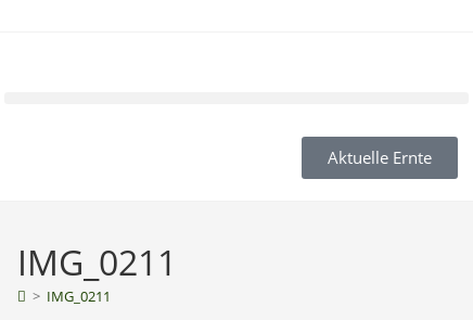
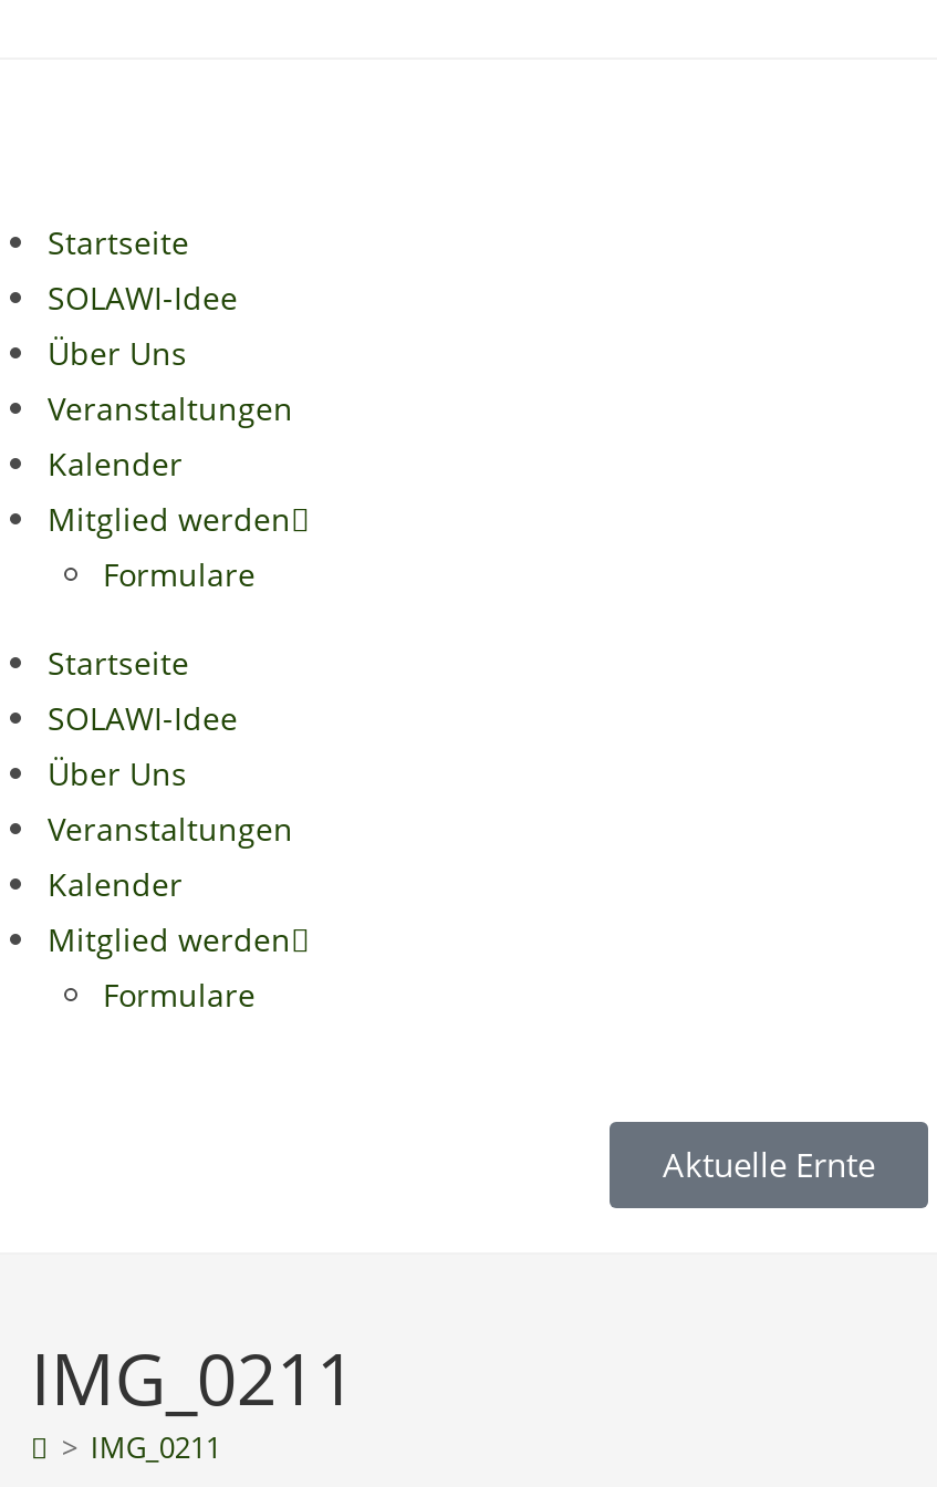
none -> [48,221,293,1016] Startseite | SOLAWI-Idee | Über Uns | Veranstaltungen | Kalender | Mitglied werden | Formulare | Startseite | SOLAWI-Idee | Über Uns | Veranstaltungen | Kalender | Mitglied werden | Formulare

